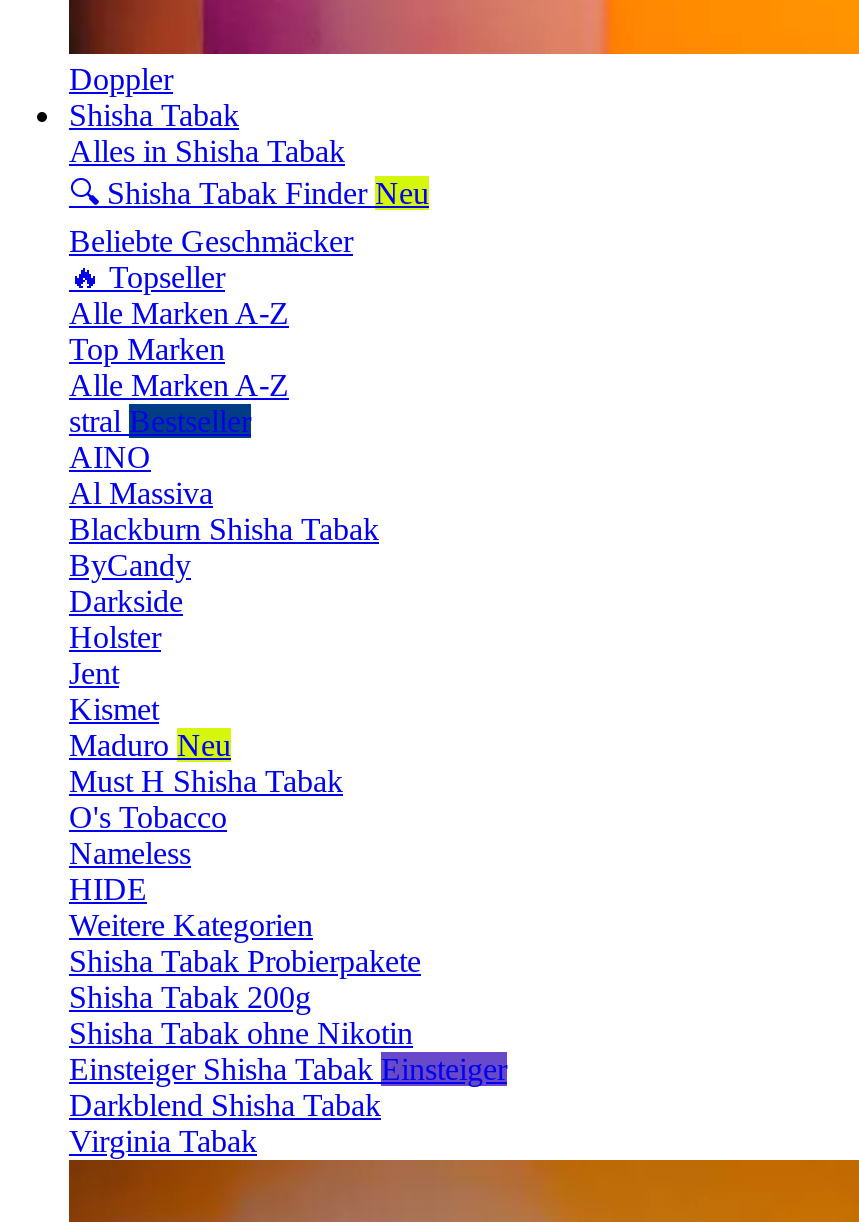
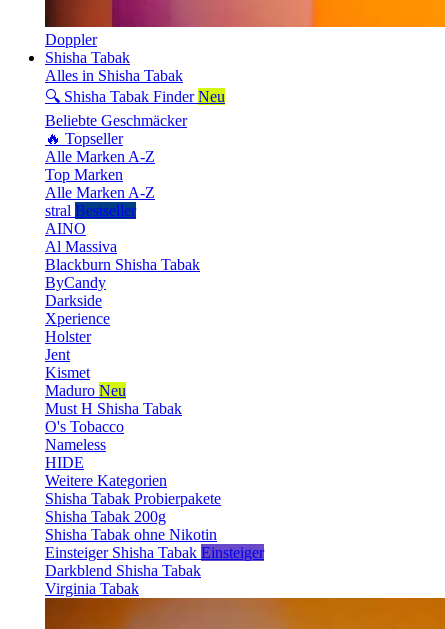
none -> [45,310,110,327] Xperience

